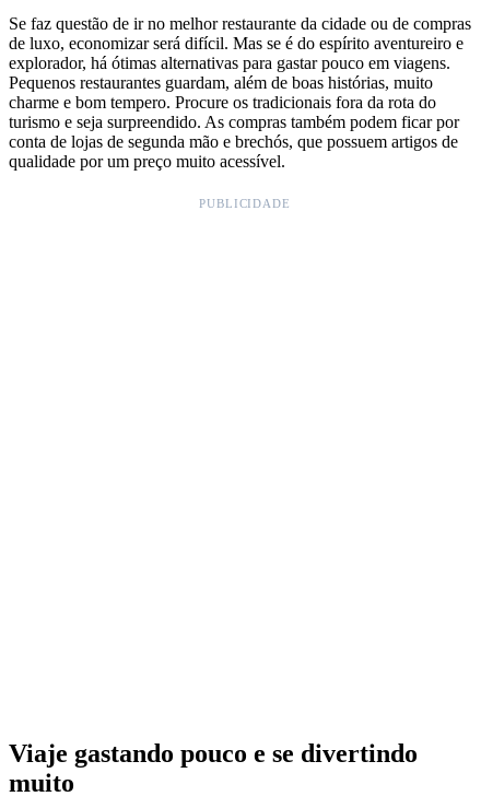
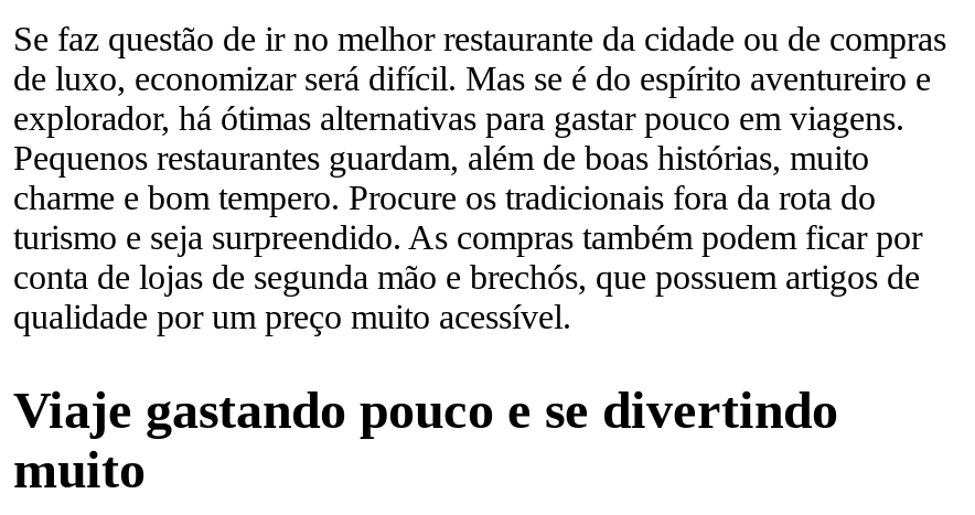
[199,196,291,210] PUBLICIDADE -> none

